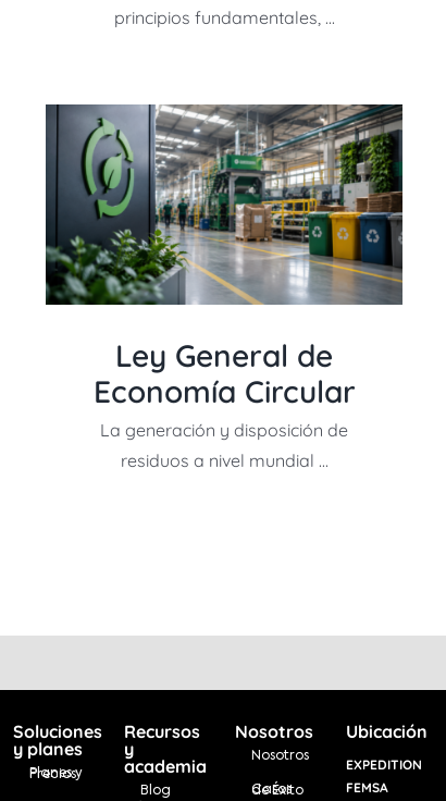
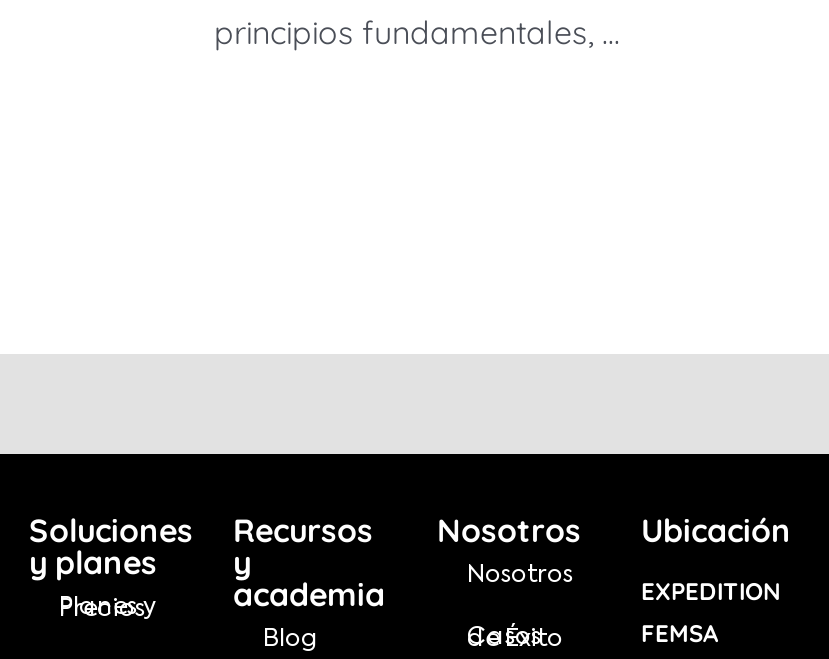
[45,103,404,471] [image] | Ley General de | Economía Circular | La generación y disposición de | residuos a nivel mundial ... -> none

